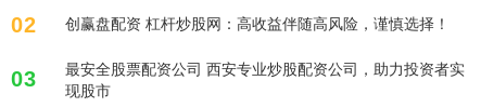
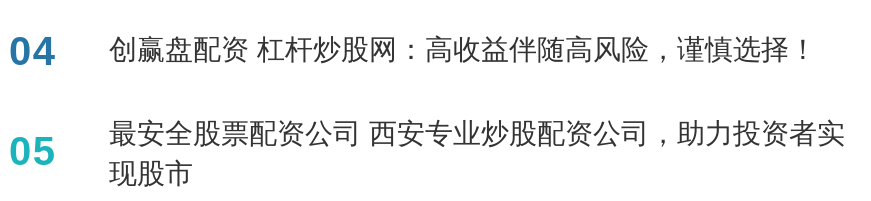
[11,13,450,37] 02 创赢盘配资 杠杆炒股网：高收益伴随高风险，谨慎选择！ -> [9,29,817,73] 04 创赢盘配资 杠杆炒股网：高收益伴随高风险，谨慎选择！
[11,58,465,100] 03 最安全股票配资公司 西安专业炒股配资公司，助力投资者实 现股市 -> [9,113,845,191] 05 最安全股票配资公司 西安专业炒股配资公司，助力投资者实 现股市

